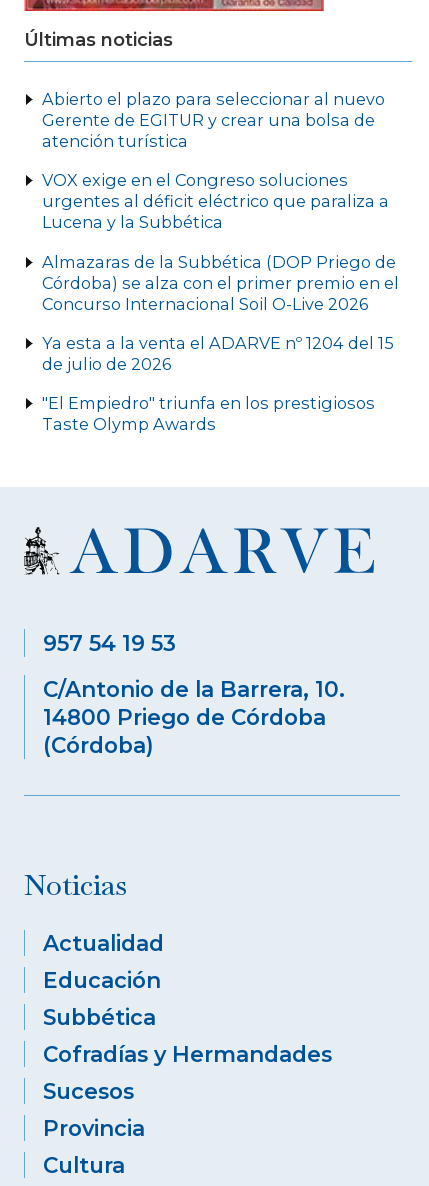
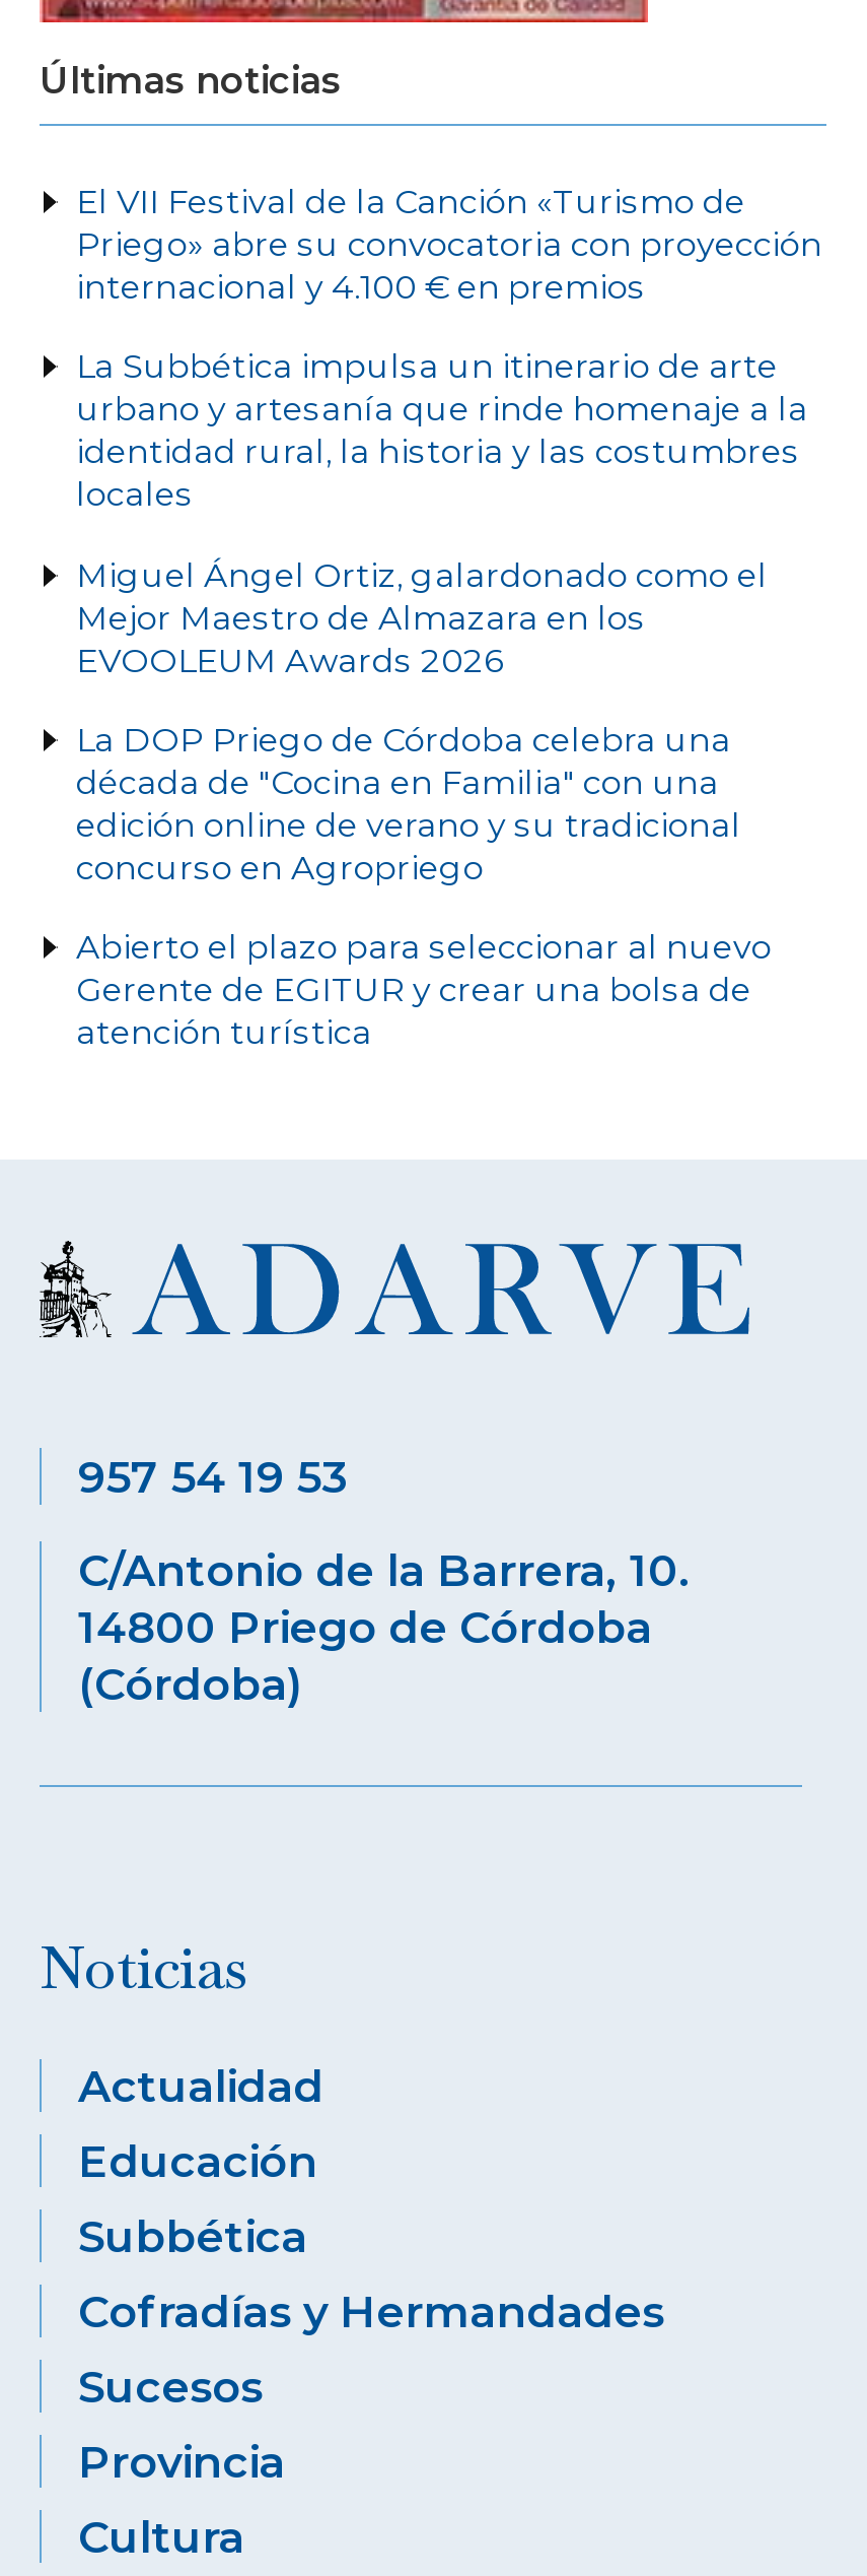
none -> [76,181,822,888] El VII Festival de la Canción «Turismo de | Priego» abre su convocatoria con proyección | internacional y 4.100 € en premios | La Subbética impulsa un itinerario de arte | urbano y artesanía que rinde homenaje a la | identidad rural, la historia y las costumbres | locales | Miguel Ángel Ortiz, galardonado como el | Mejor Maestro de Almazara en los | EVOOLEUM Awards 2026 | La DOP Priego de Córdoba celebra una | década de "Cocina en Familia" con una | edición online de verano y su tradicional | concurso en Agropriego
moved [42,89,385,151] -> [76,927,772,1053]: Abierto el plazo para seleccionar al nuevo | Gerente de EGITUR y crear una bolsa de | atención turística
[42,170,399,434] VOX exige en el Congreso soluciones | urgentes al déficit eléctrico que paraliza a | Lucena y la Subbética | Almazaras de la Subbética (DOP Priego de | Córdoba) se alza con el primer premio en el | Concurso Internacional Soil O-Live 2026 | Ya esta a la venta el ADARVE nº 1204 del 15 | de julio de 2026 | "El Empiedro" triunfa en los prestigiosos | Taste Olymp Awards -> none

